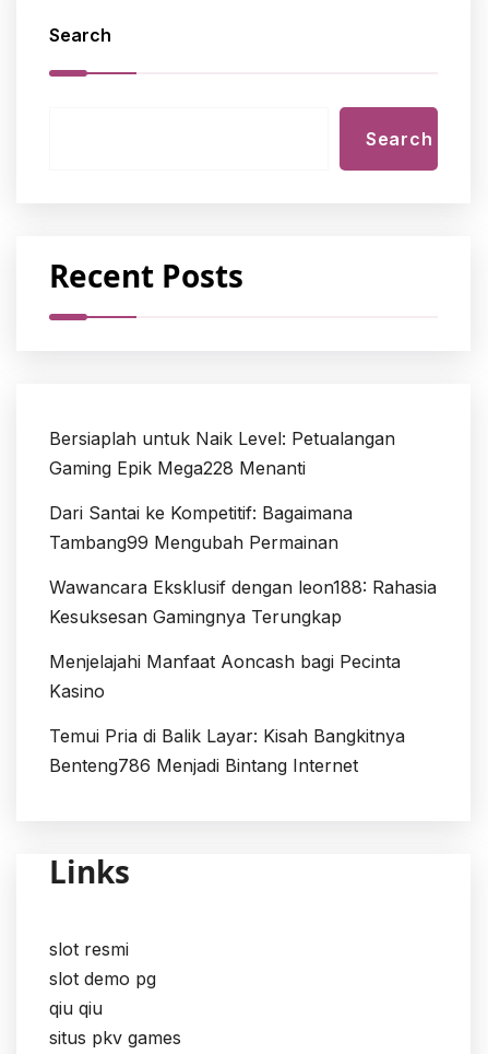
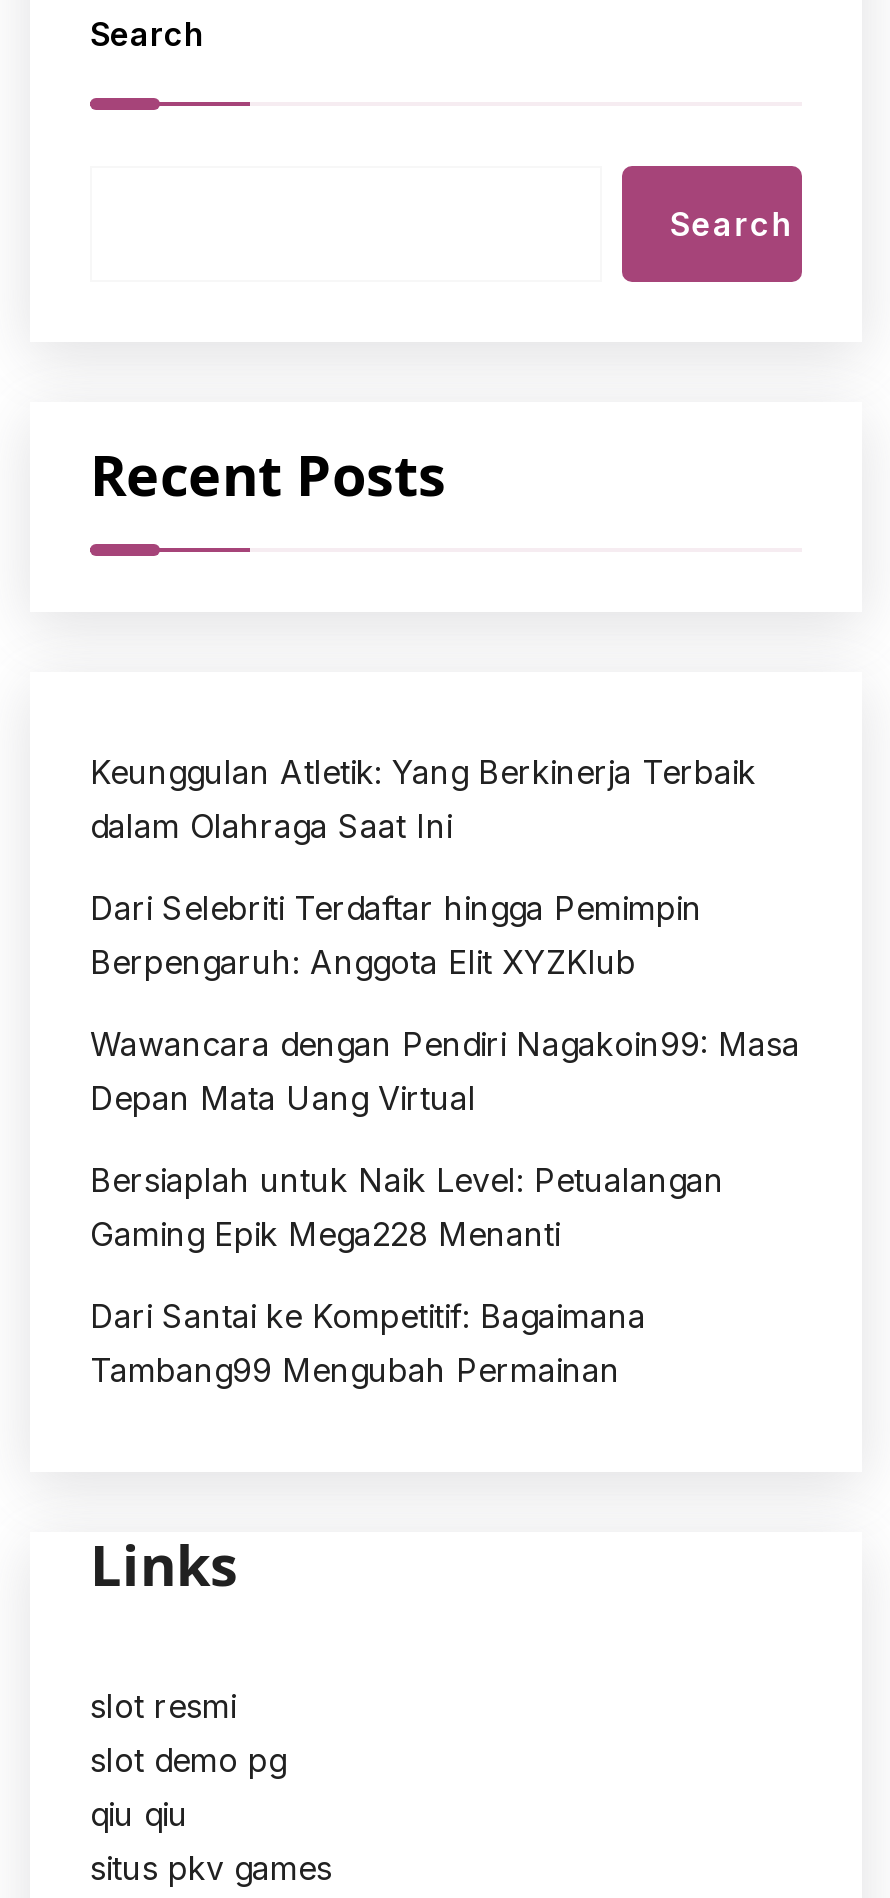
none -> [90,752,800,1118] Keunggulan Atletik: Yang Berkinerja Terbaik | dalam Olahraga Saat Ini | Dari Selebriti Terdaftar hingga Pemimpin | Berpengaruh: Anggota Elit XYZKlub | Wawancara dengan Pendiri Nagakoin99: Masa | Depan Mata Uang Virtual
moved [49,428,395,553] -> [90,1160,724,1390]: Bersiaplah untuk Naik Level: Petualangan | Gaming Epik Mega228 Menanti | Dari Santai ke Kompetitif: Bagaimana | Tambang99 Mengubah Permainan
[49,576,437,776] Wawancara Eksklusif dengan leon188: Rahasia | Kesuksesan Gamingnya Terungkap | Menjelajahi Manfaat Aoncash bagi Pecinta | Kasino | Temui Pria di Balik Layar: Kisah Bangkitnya | Benteng786 Menjadi Bintang Internet -> none

